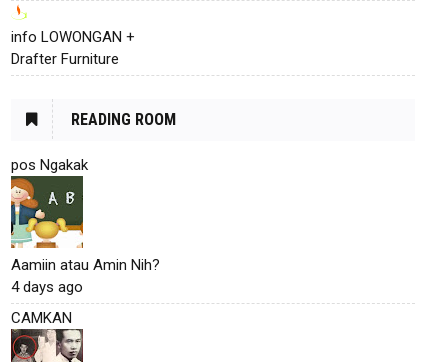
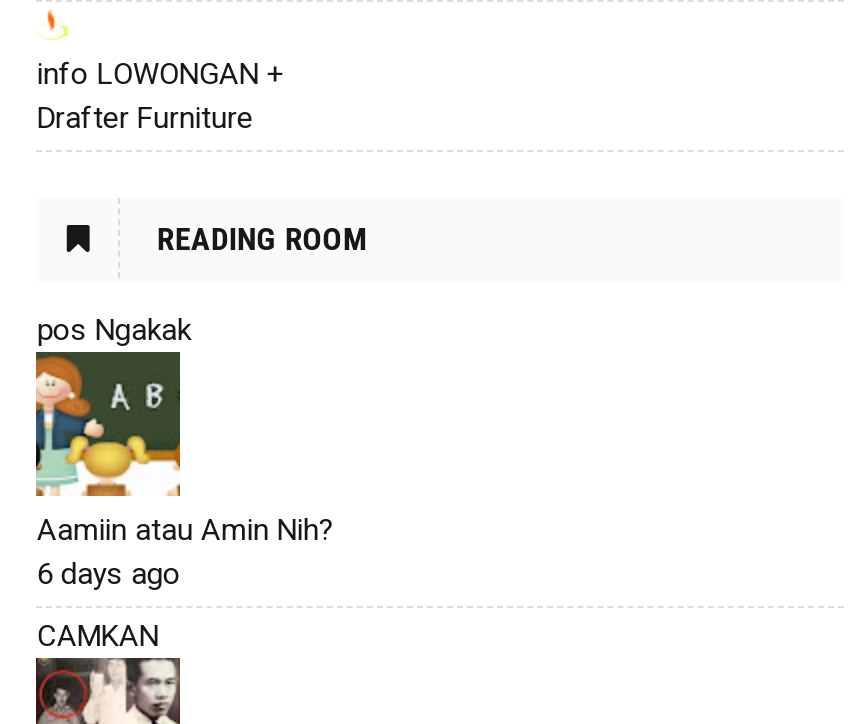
[11,277,83,295] 4 days ago -> [37,555,181,591] 6 days ago

